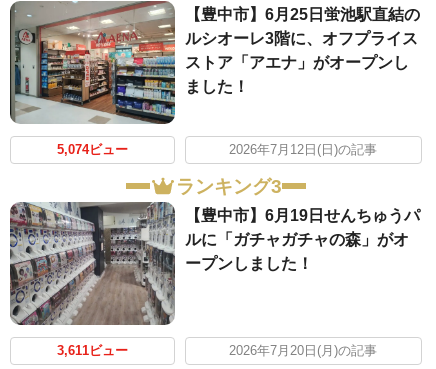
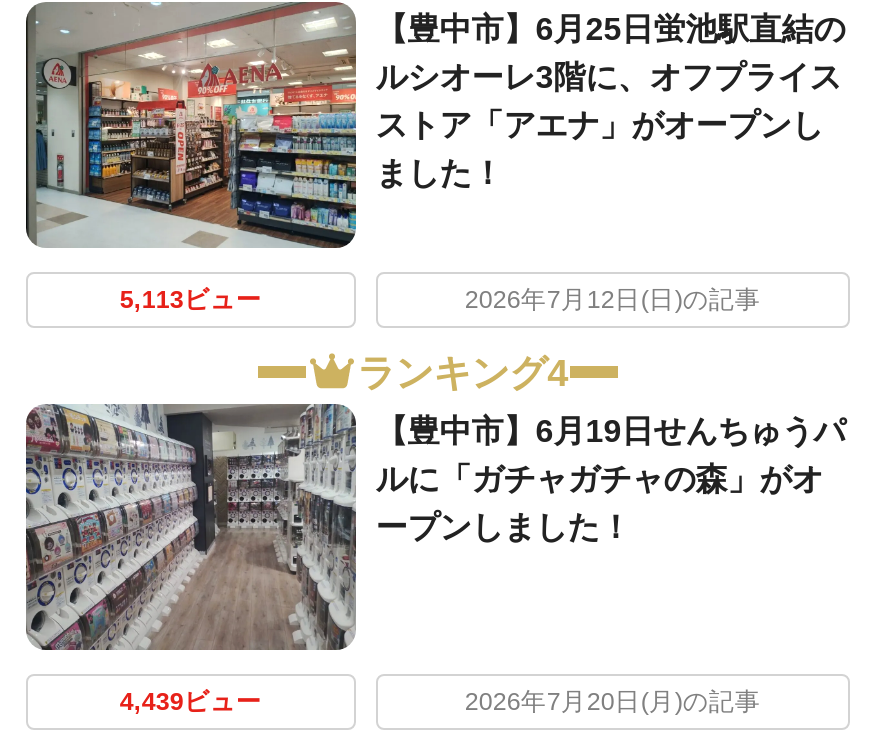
[57,143,128,157] 5,074ビュー -> [120,286,262,314] 5,113ビュー
[176,176,282,197] ランキング3 -> [357,351,569,393] ランキング4
[57,344,128,358] 3,611ビュー -> [120,689,262,717] 4,439ビュー

